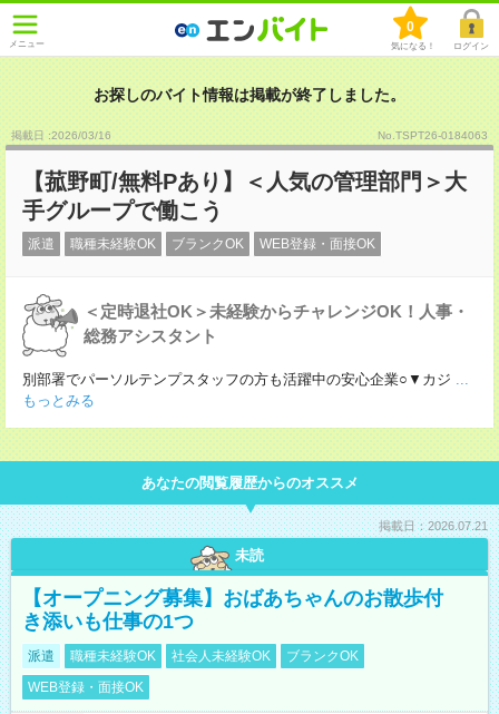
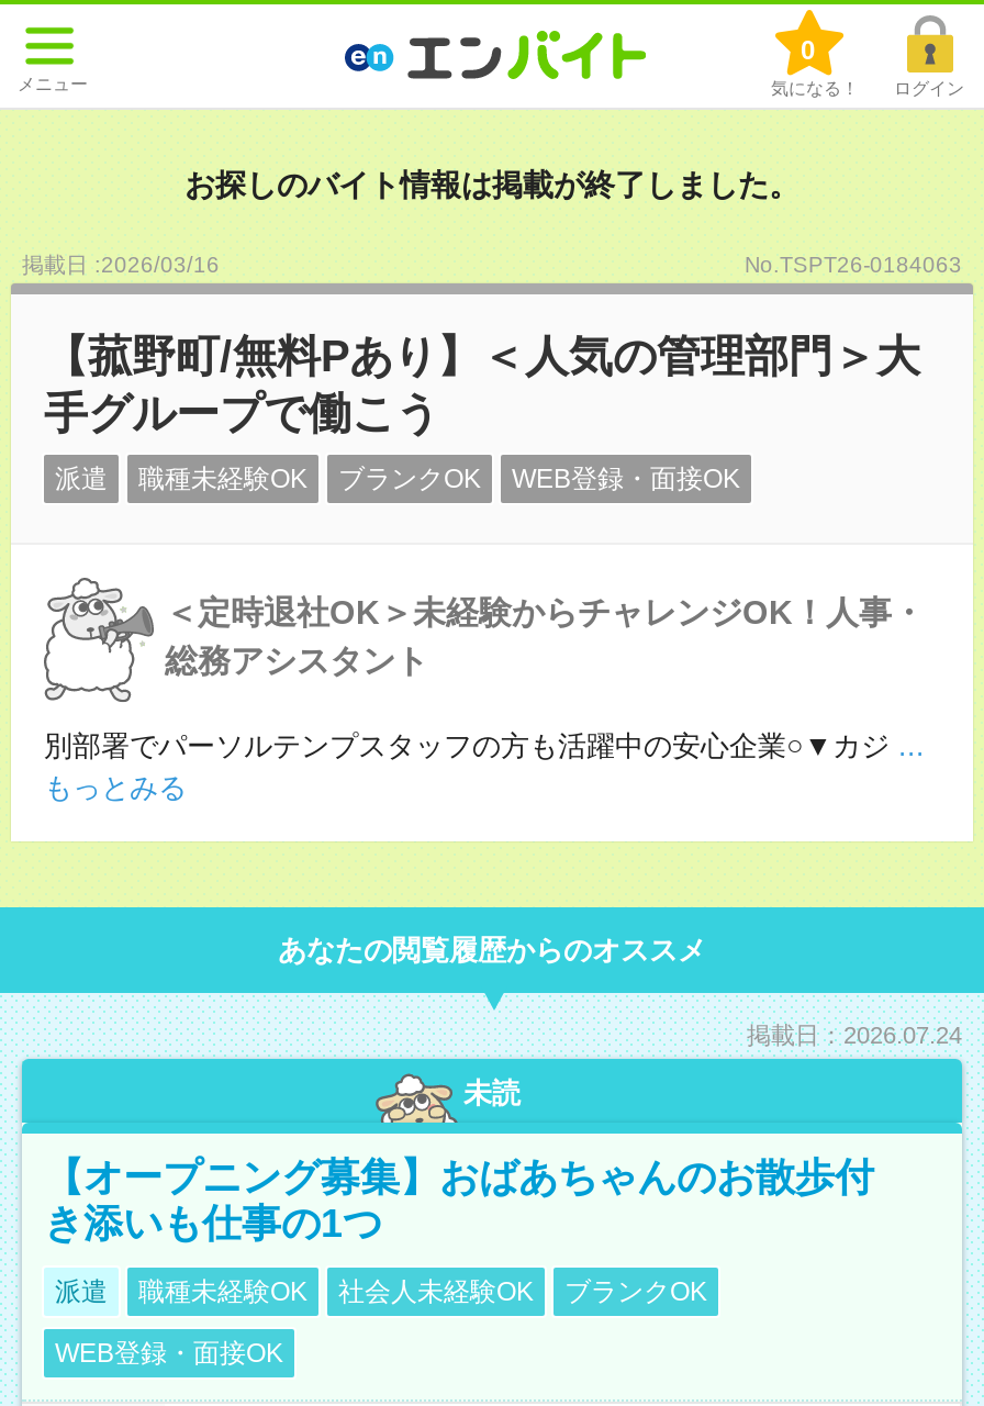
[379,519,488,532] 掲載日：2026.07.21 -> [747,1022,962,1048] 掲載日：2026.07.24

